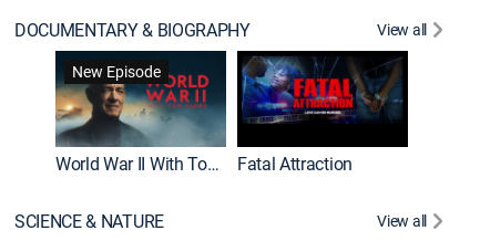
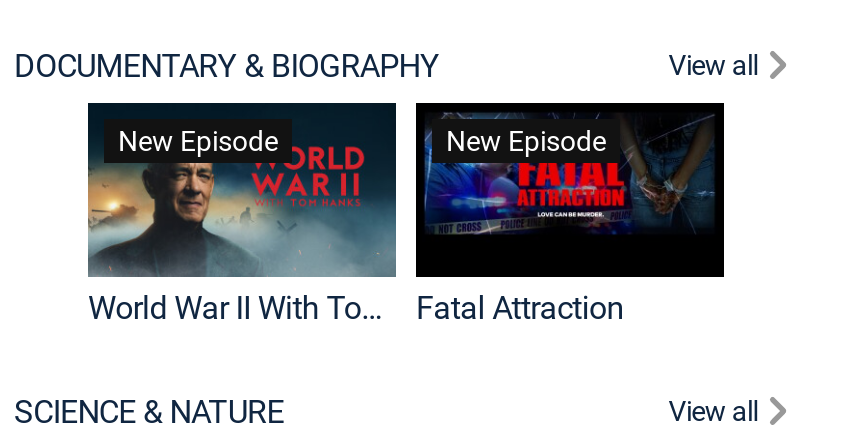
none -> [446,122,606,160] New Episode

